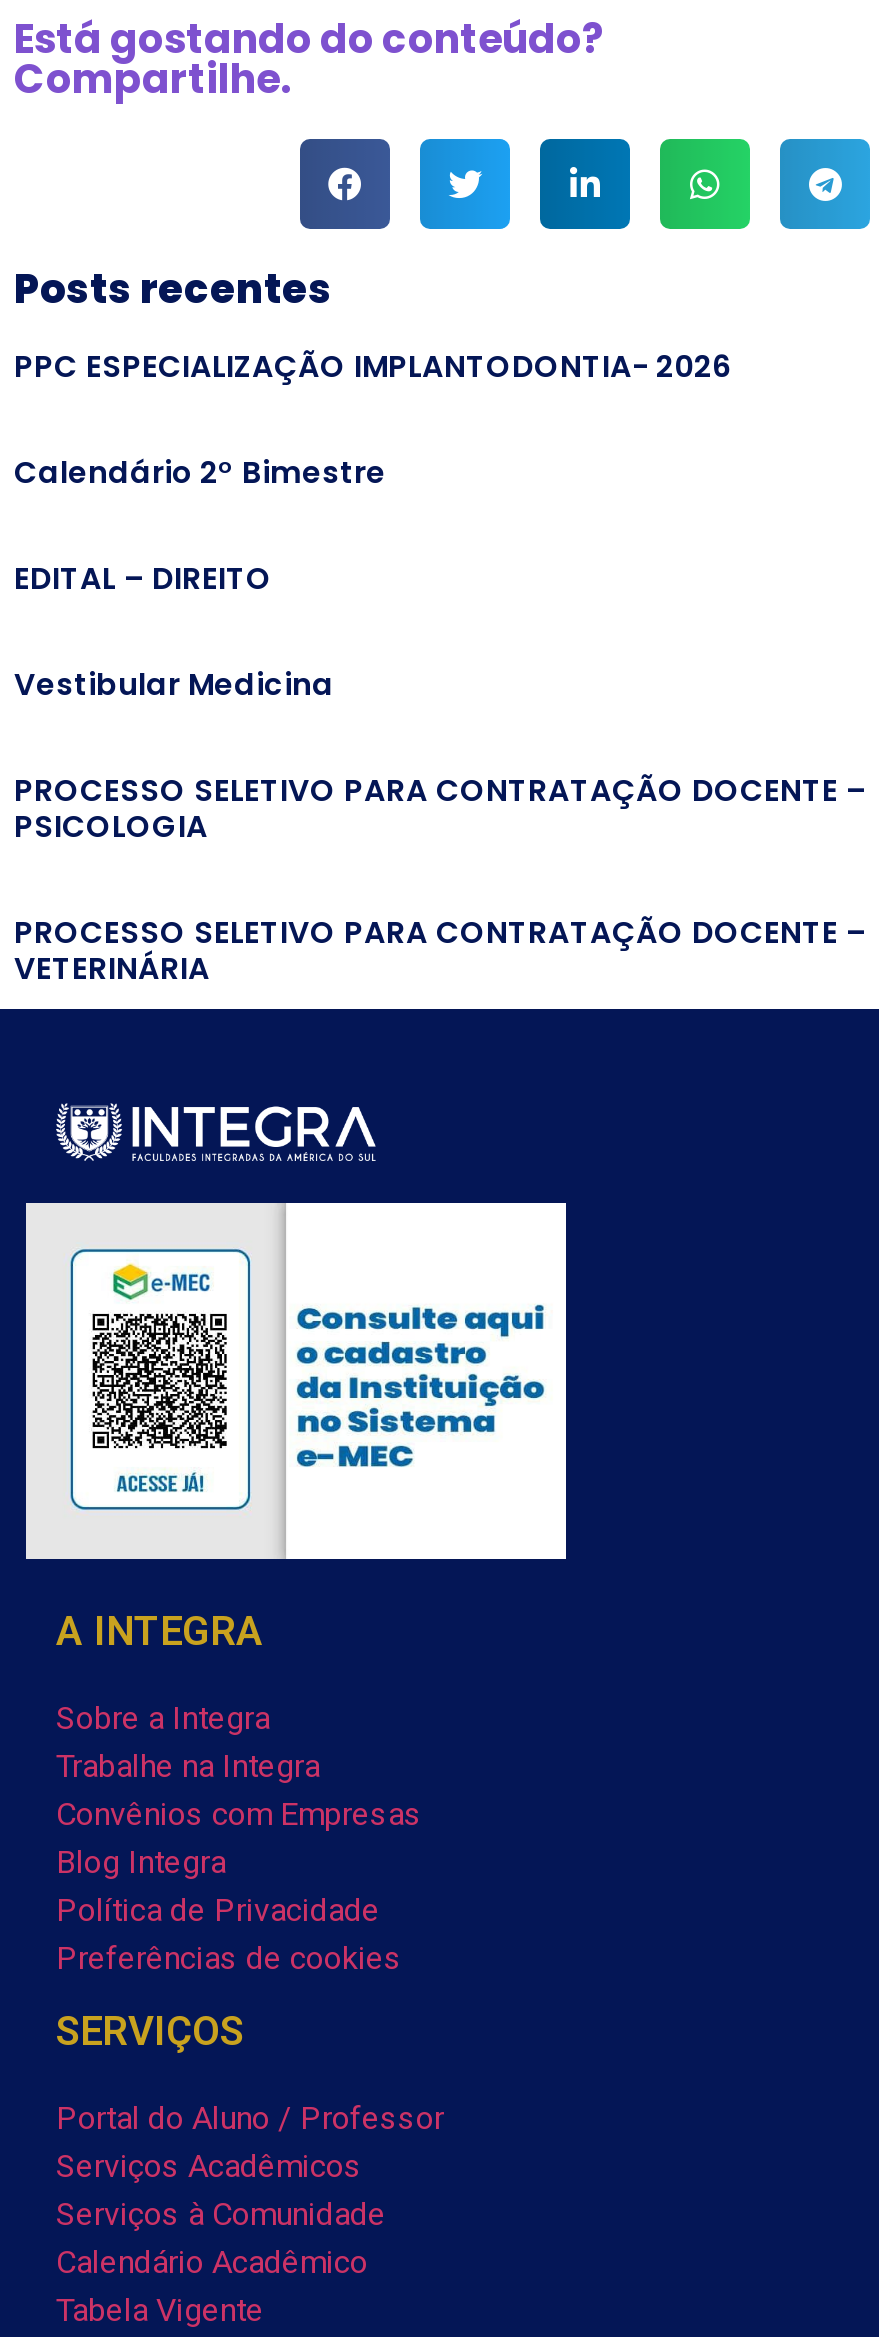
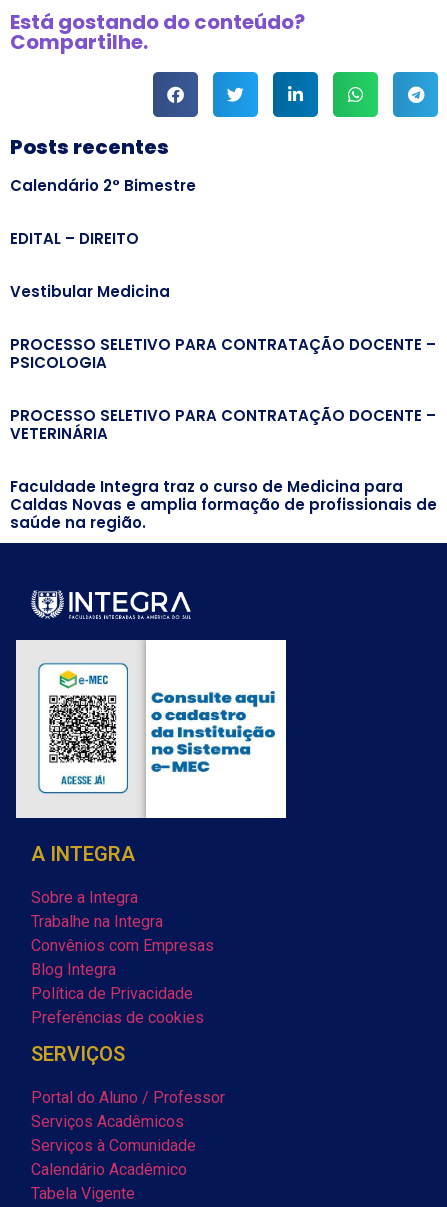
[14,346,732,388] PPC ESPECIALIZAÇÃO IMPLANTODONTIA- 2026 -> none
moved [14,452,866,990] -> [10,175,436,444]: Calendário 2° Bimestre | EDITAL – DIREITO | Vestibular Medicina | PROCESSO SELETIVO PARA CONTRATAÇÃO DOCENTE – | PSICOLOGIA | PROCESSO SELETIVO PARA CONTRATAÇÃO DOCENTE – | VETERINÁRIA
none -> [10,476,437,533] Faculdade Integra traz o curso de Medicina para | Caldas Novas e amplia formação de profissionais de | saúde na região.

